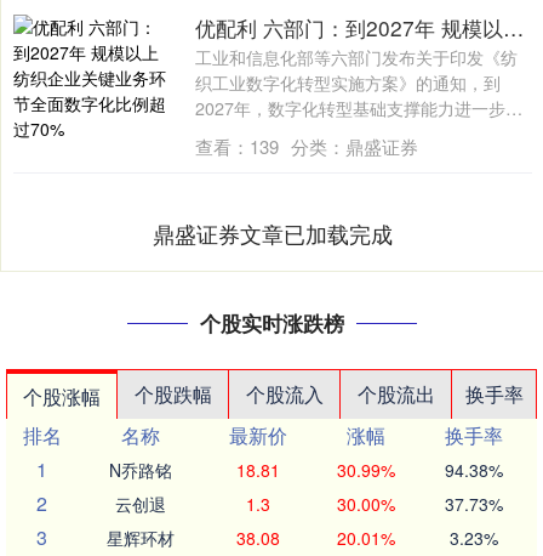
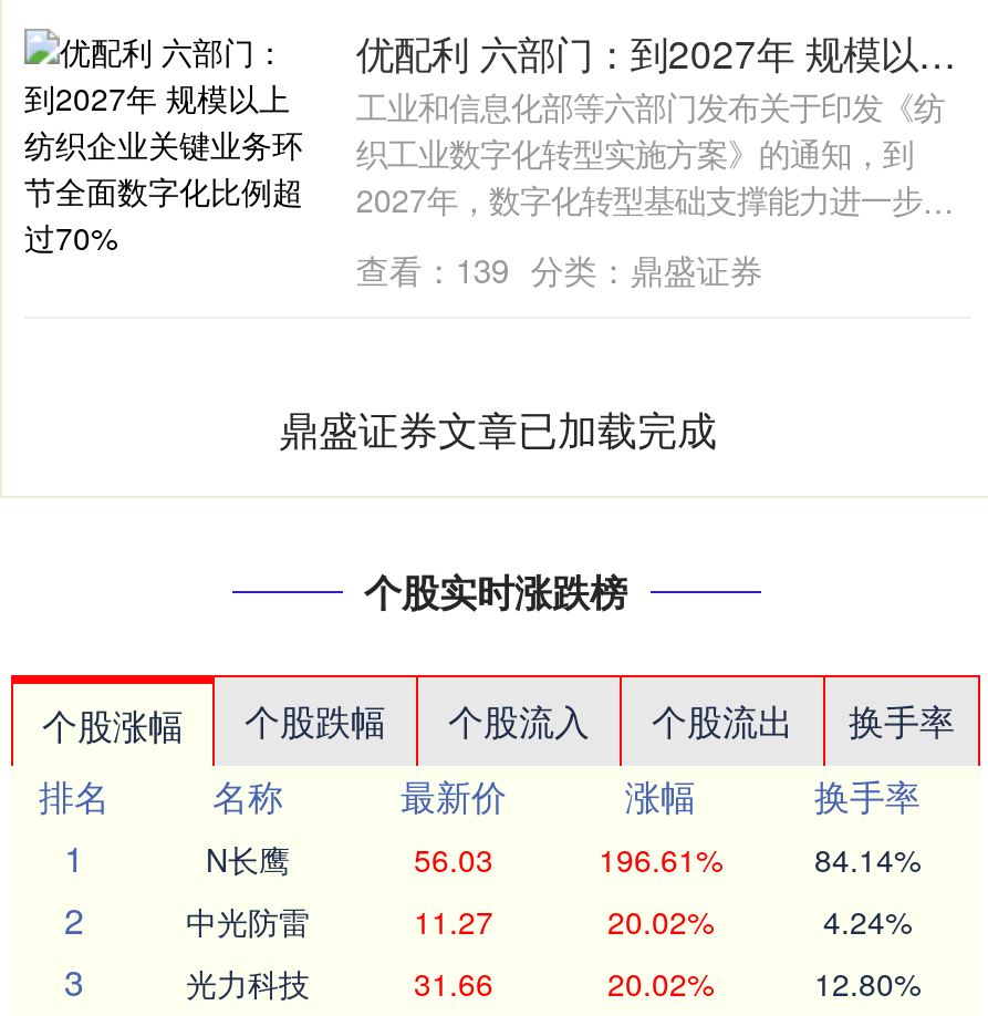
[109,458,502,482] N乔路铭 | 18.81 | 30.99% | 94.38% -> [206,838,921,882] N长鹰 | 56.03 | 196.61% | 84.14%
[115,492,502,516] 云创退 | 1.3 | 30.00% | 37.73% -> [186,900,912,944] 中光防雷 | 11.27 | 20.02% | 4.24%
[107,526,498,550] 星辉环材 | 38.08 | 20.01% | 3.23% -> [186,962,921,1006] 光力科技 | 31.66 | 20.02% | 12.80%

